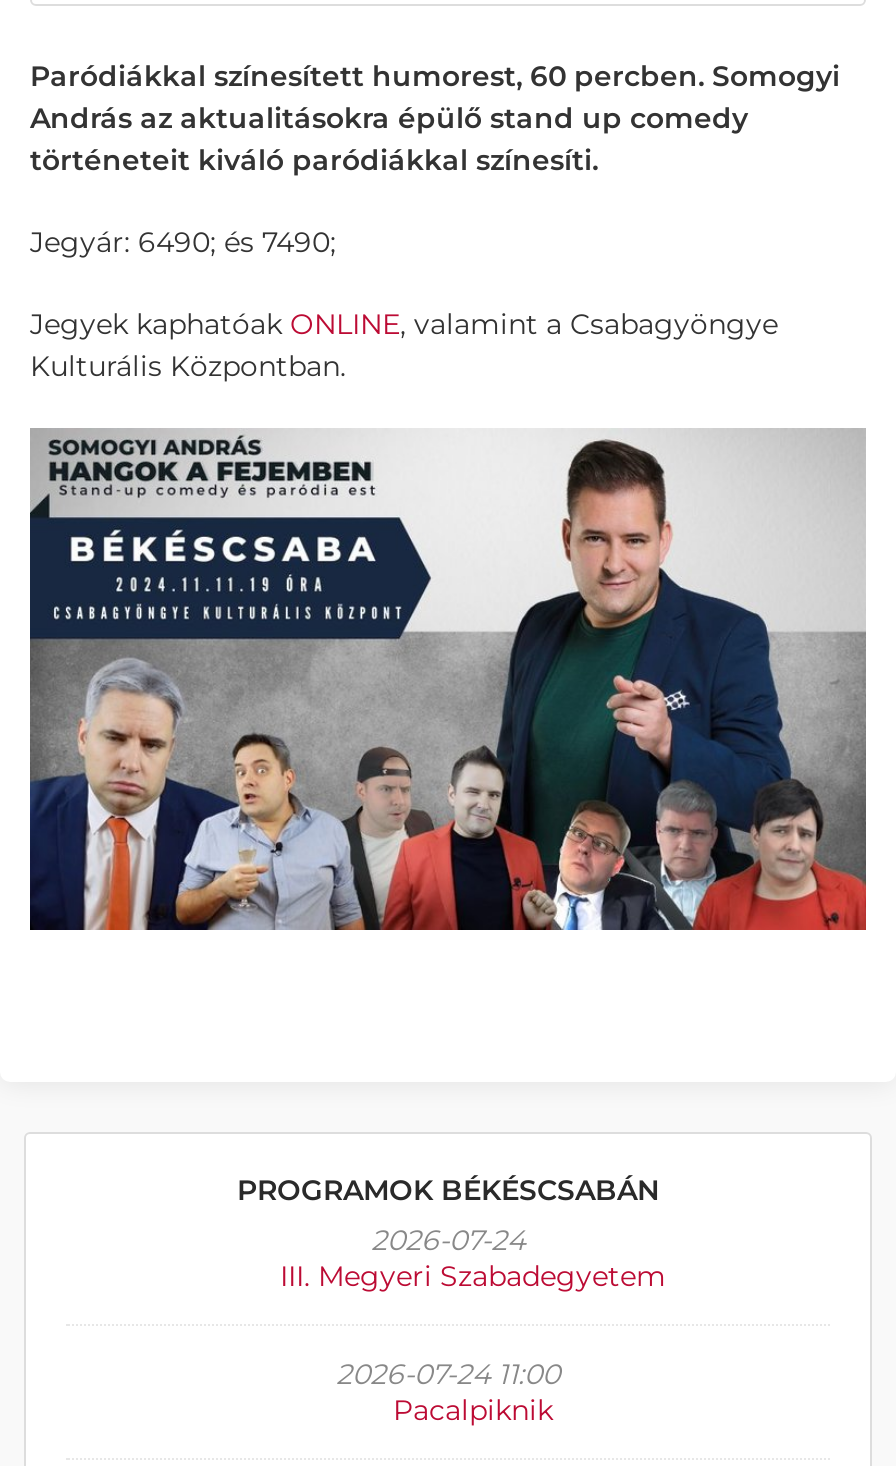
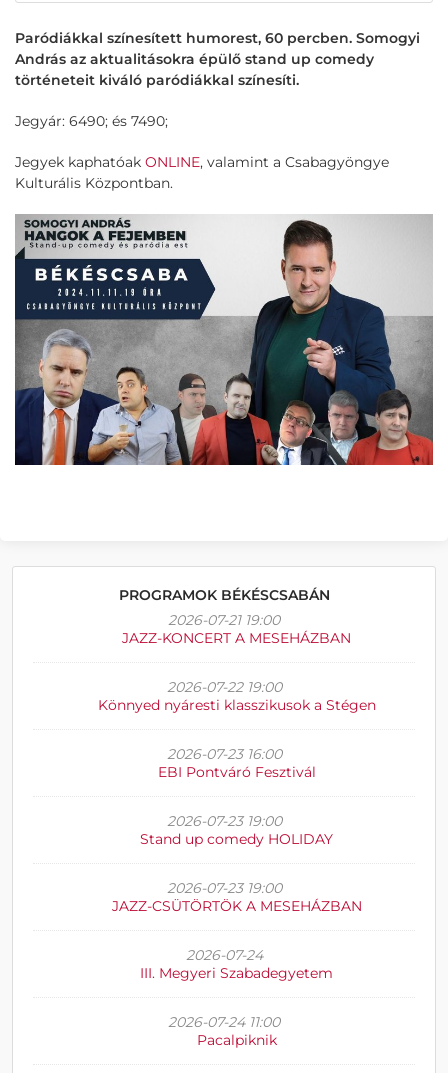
none -> [97,611,375,915] 2026-07-21 19:00 | JAZZ-KONCERT A MESEHÁZBAN | 2026-07-22 19:00 | Könnyed nyáresti klasszikusok a Stégen | 2026-07-23 16:00 | EBI Pontváró Fesztivál | 2026-07-23 19:00 | Stand up comedy HOLIDAY | 2026-07-23 19:00 | JAZZ-CSÜTÖRTÖK A MESEHÁZBAN

